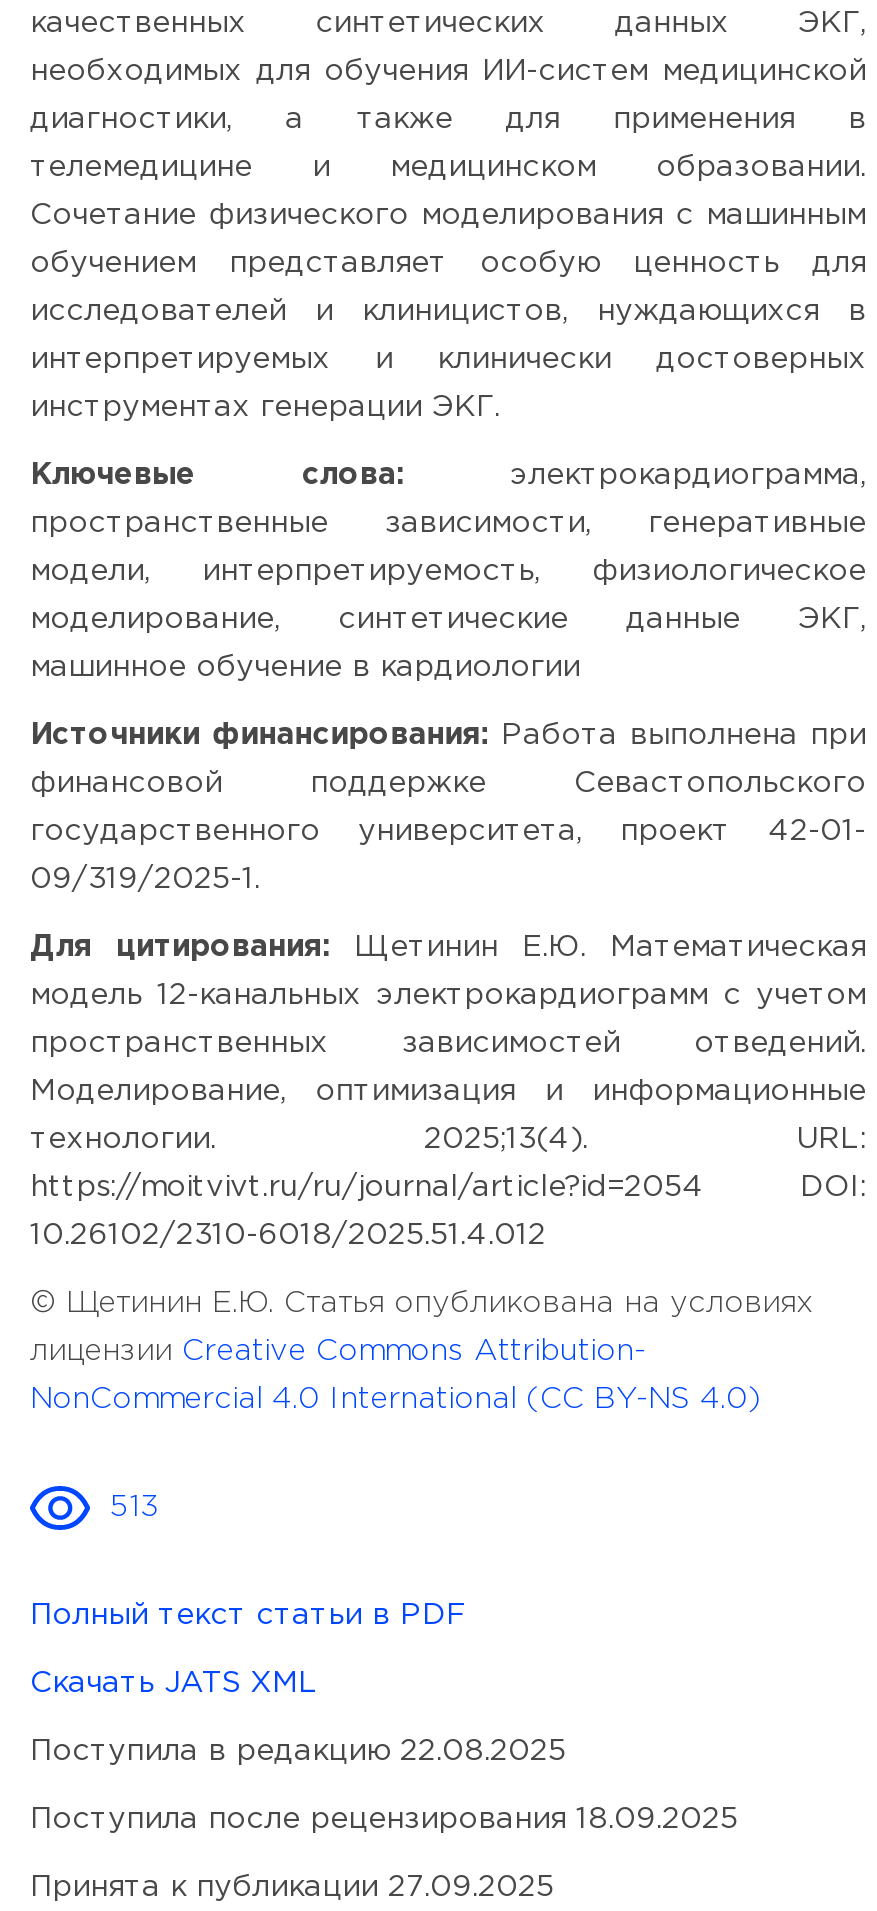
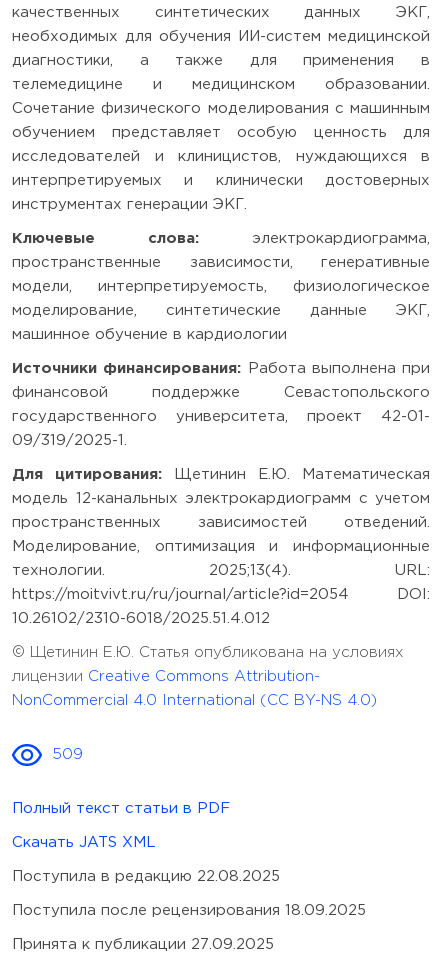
[110,1494,158,1520] 513 -> [52,748,83,761] 509

